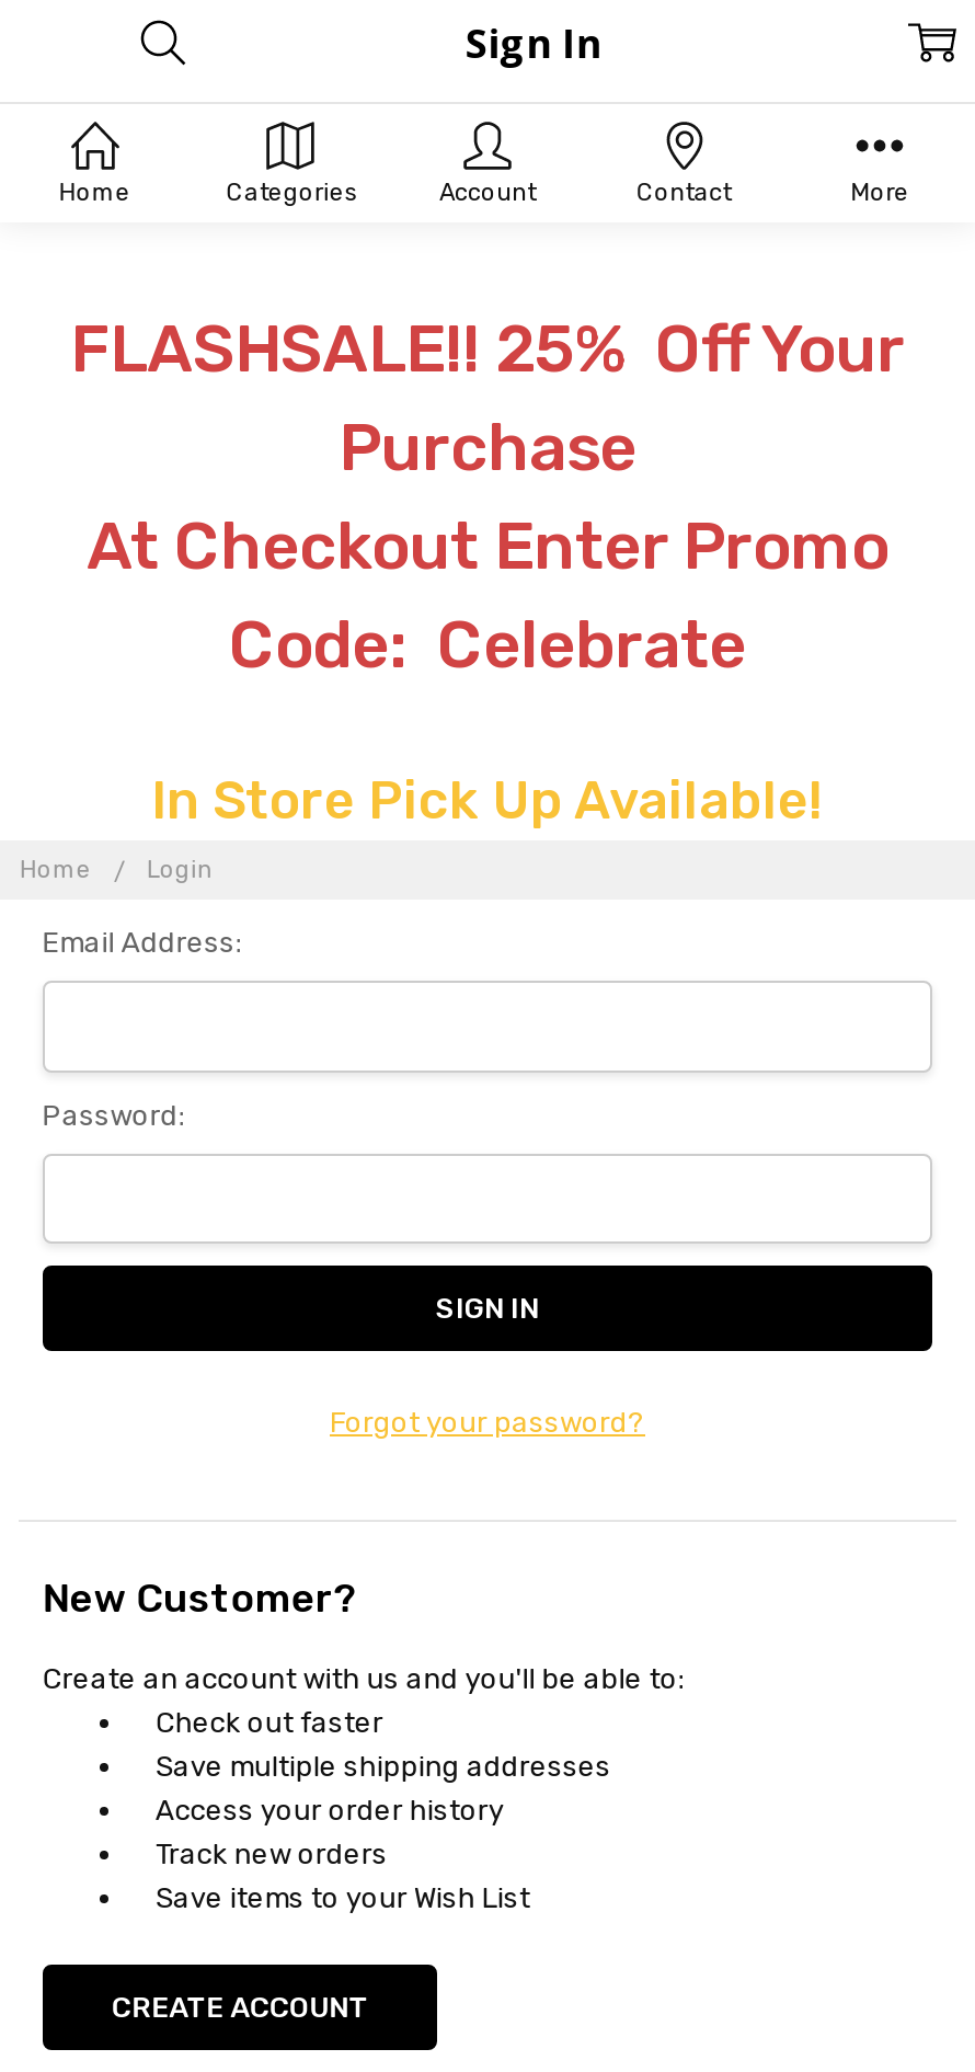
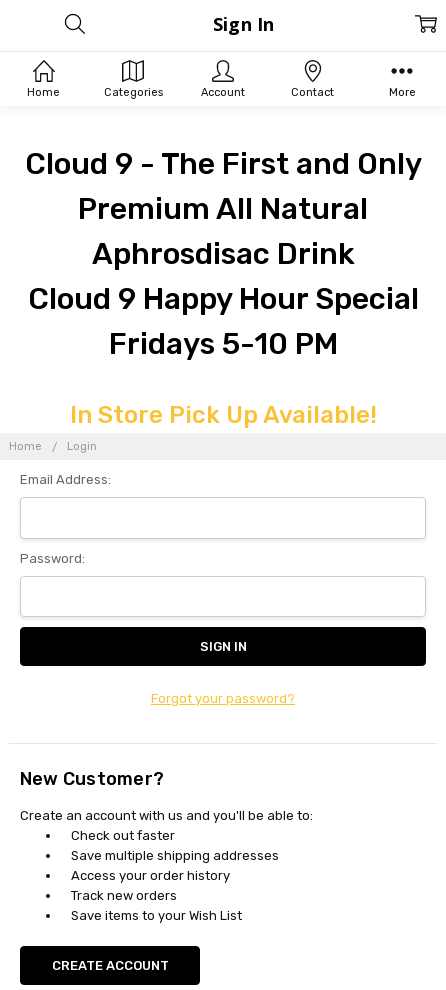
[70,310,905,685] FLASHSALE!! 25% Off Your | Purchase | At Checkout Enter Promo | Code: Celebrate -> [24,146,421,362] Cloud 9 - The First and Only | Premium All Natural | Aphrosdisac Drink | Cloud 9 Happy Hour Special | Fridays 5-10 PM

